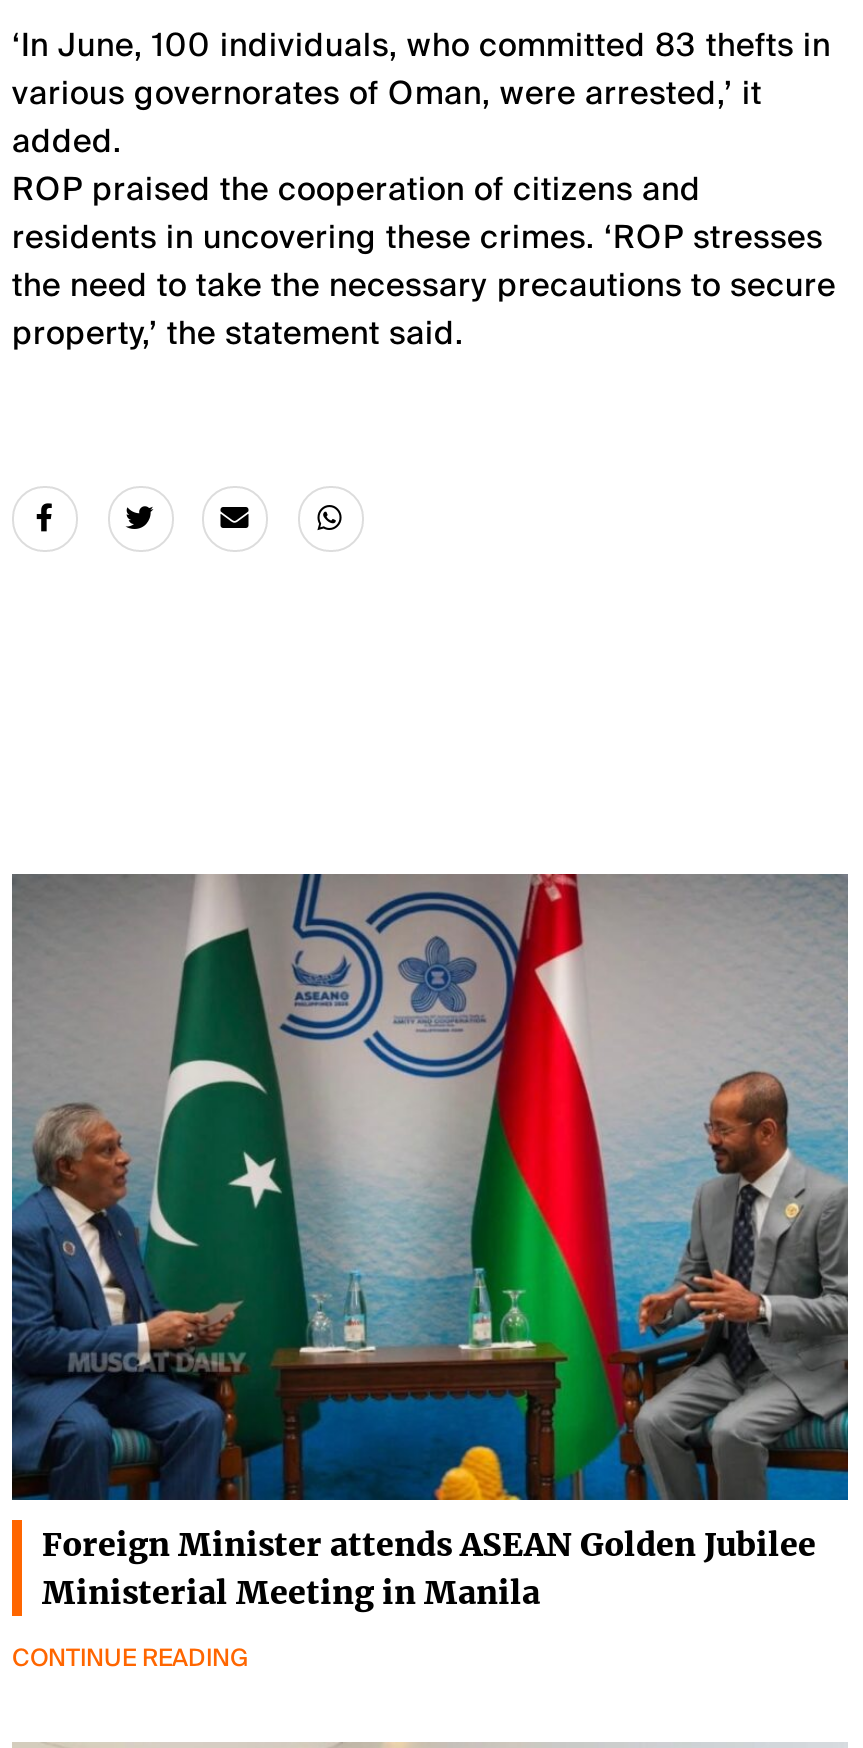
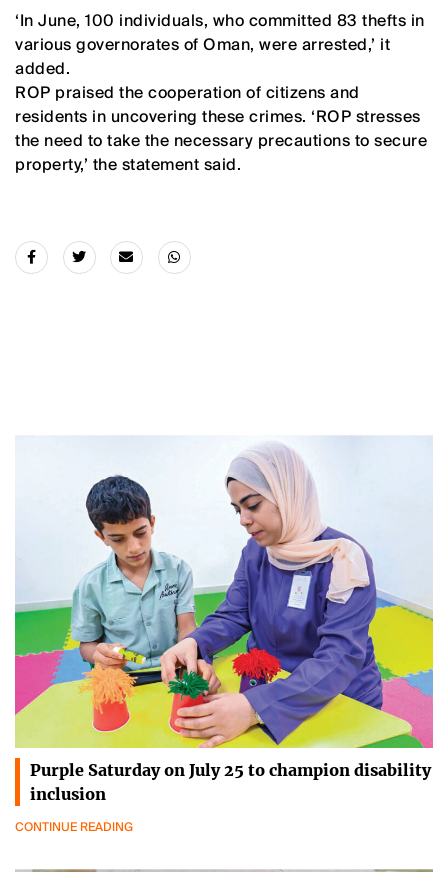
[10,872,850,1613] [image] | Foreign Minister attends ASEAN Golden Jubilee | Ministerial Meeting in Manila -> [14,435,434,804] [image] | Purple Saturday on July 25 to champion disability | inclusion

